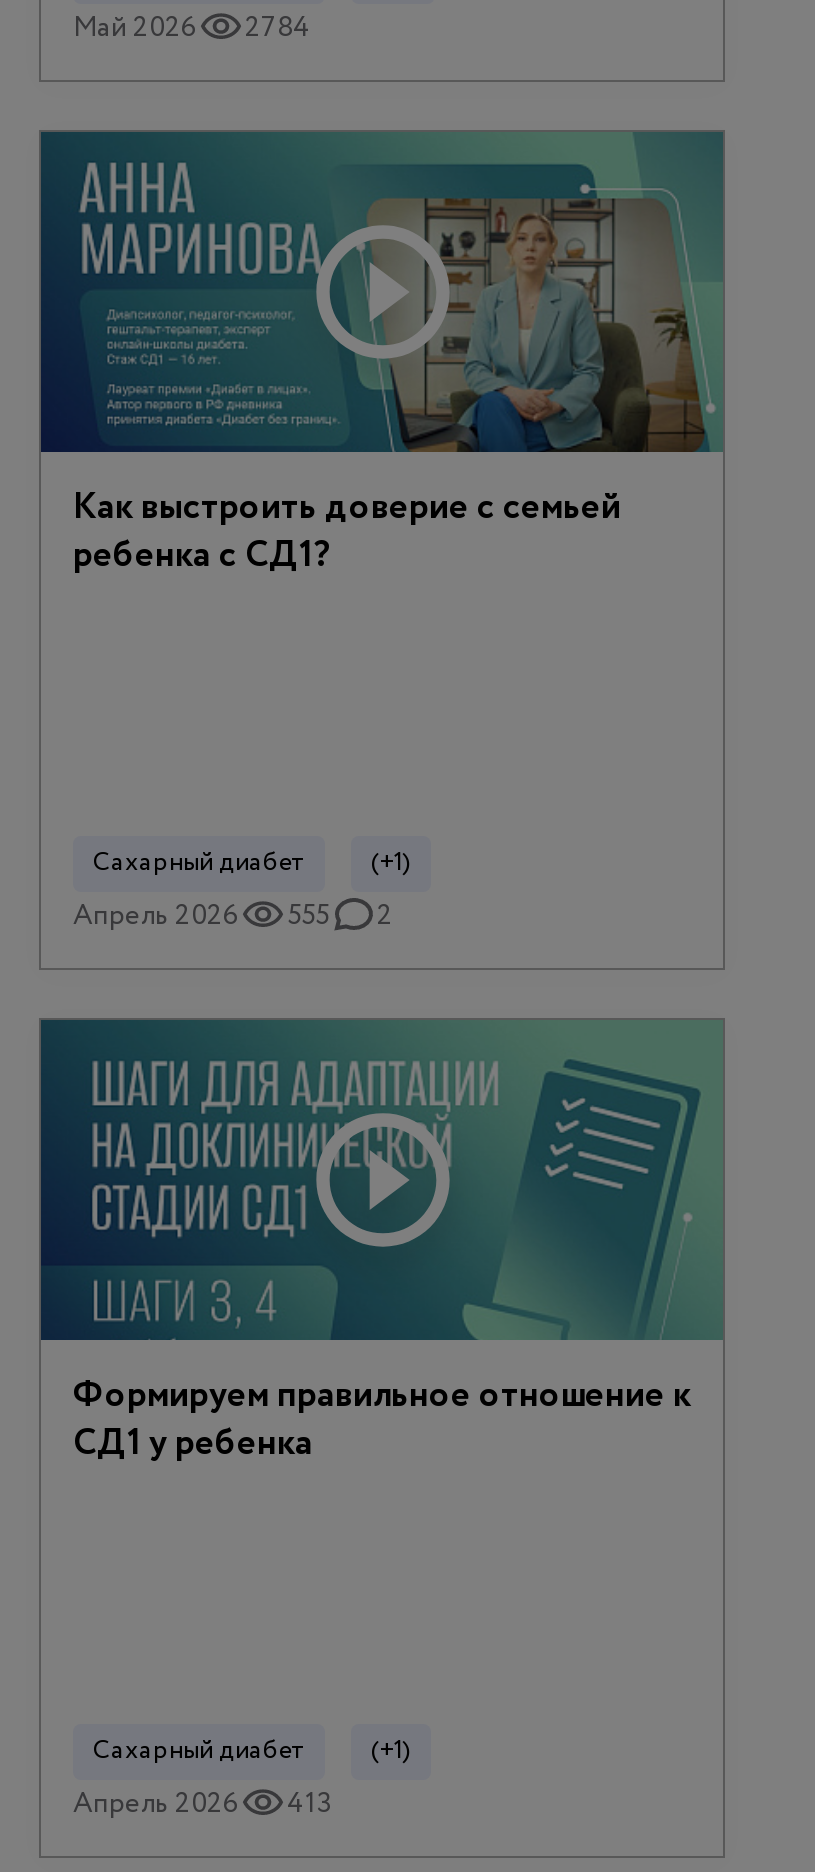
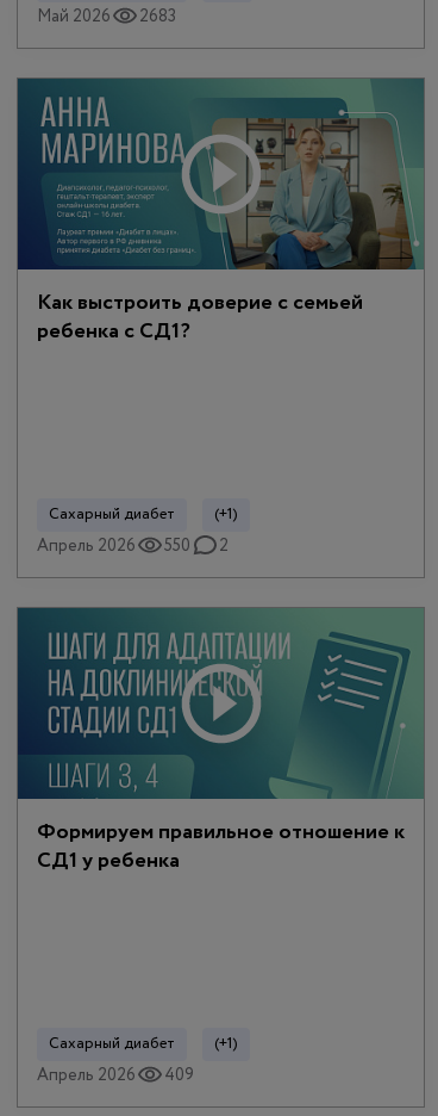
[73,8,311,48] Май 2026 2784 -> [37,5,176,29] Май 2026 2683
[73,896,393,936] Апрель 2026 555 2 -> [37,534,229,558] Апрель 2026 550 2
[73,1784,331,1824] Апрель 2026 413 -> [37,1064,194,1087] Апрель 2026 409

